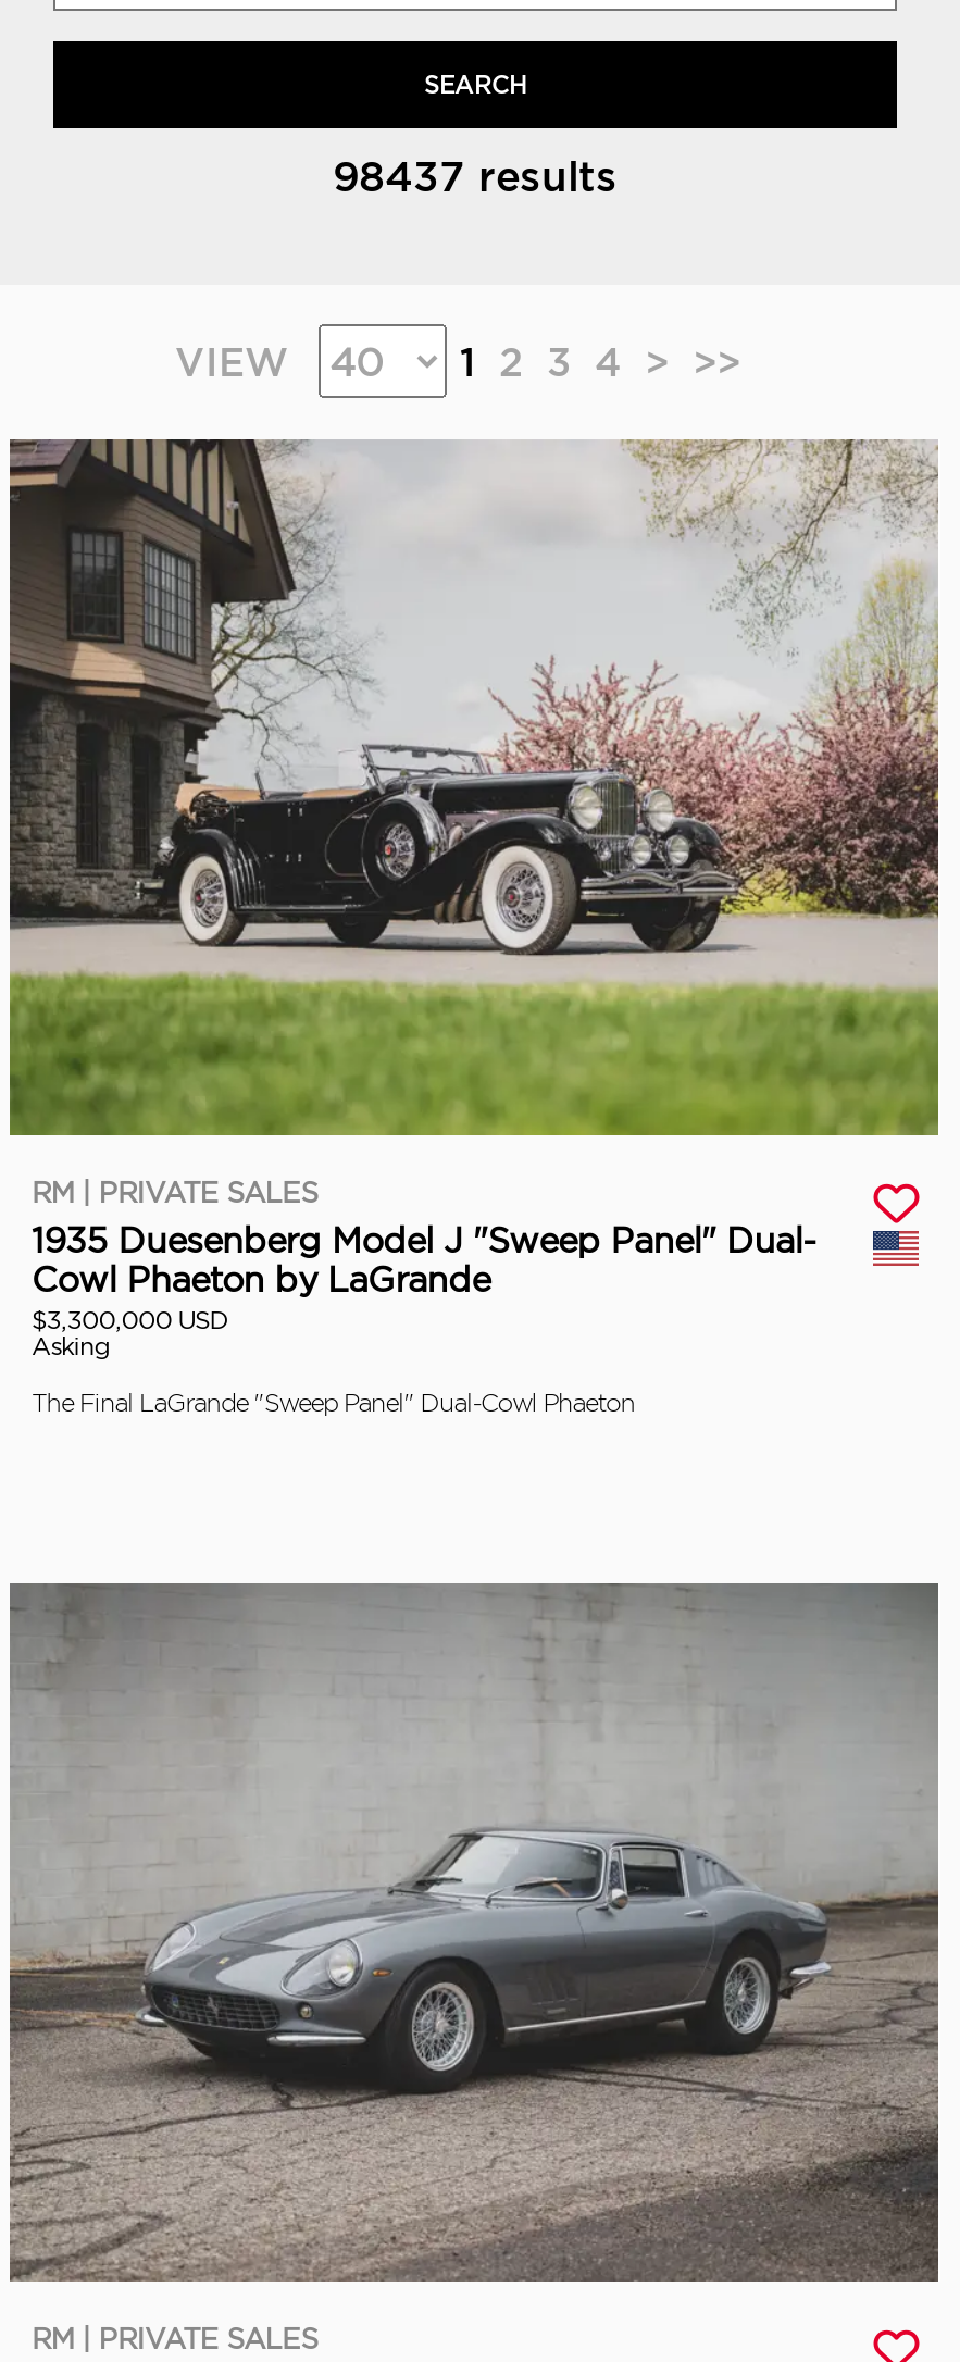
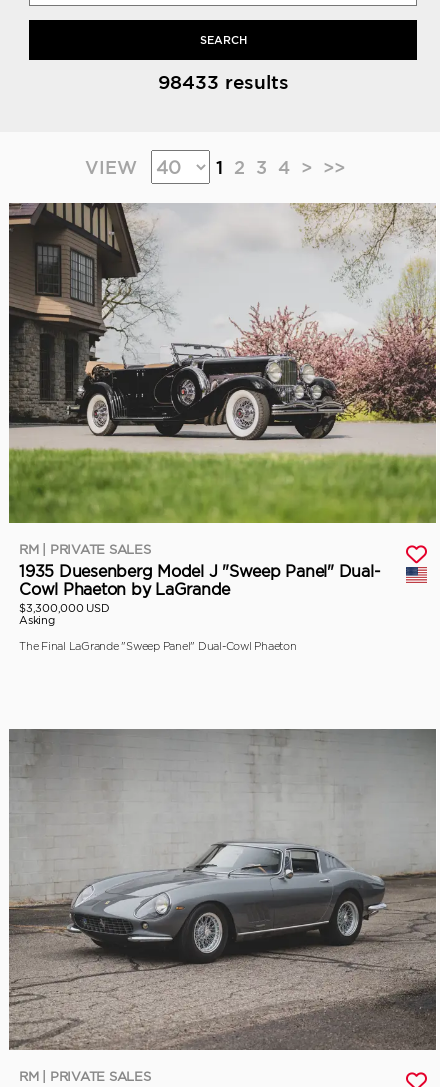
[333,152,618,202] 98437 results -> [157,71,288,94] 98433 results

